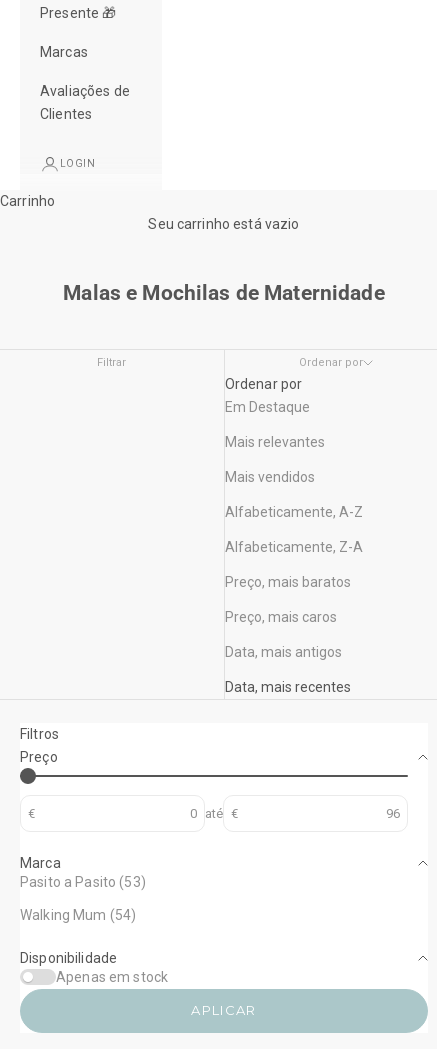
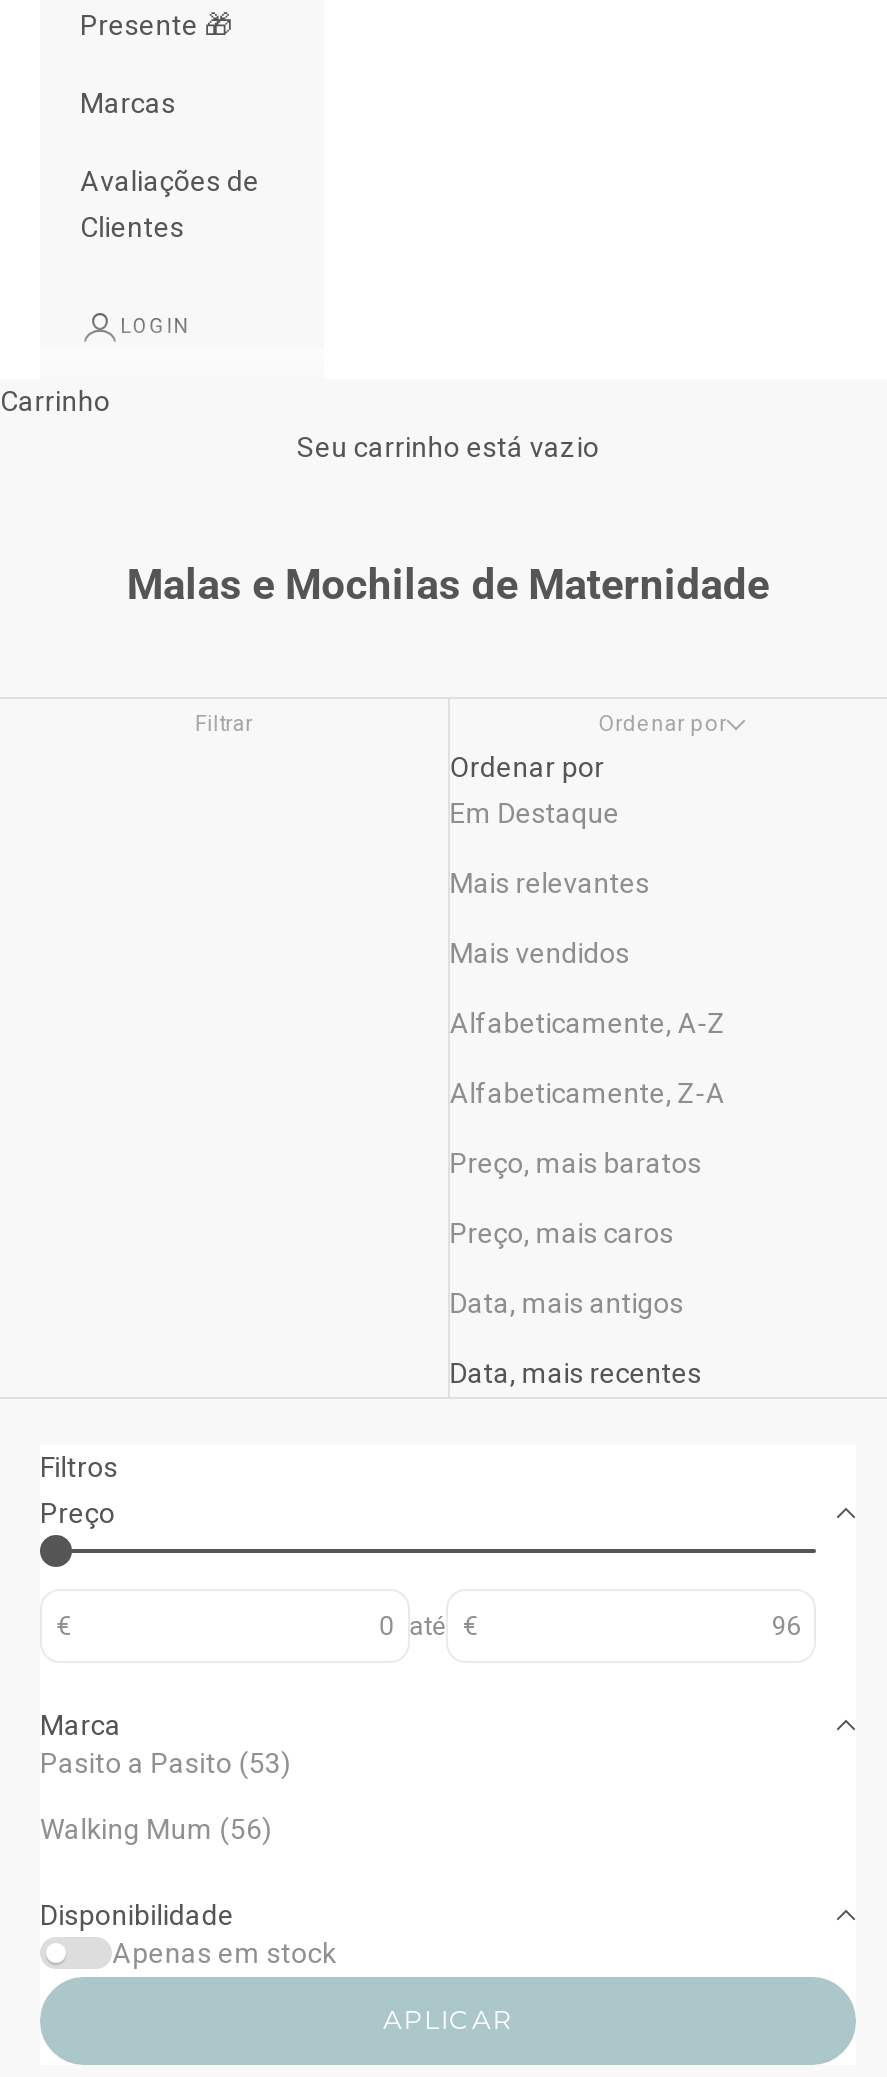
[20,907,136,923] Walking Mum (54) -> [40,1813,272,1845] Walking Mum (56)

